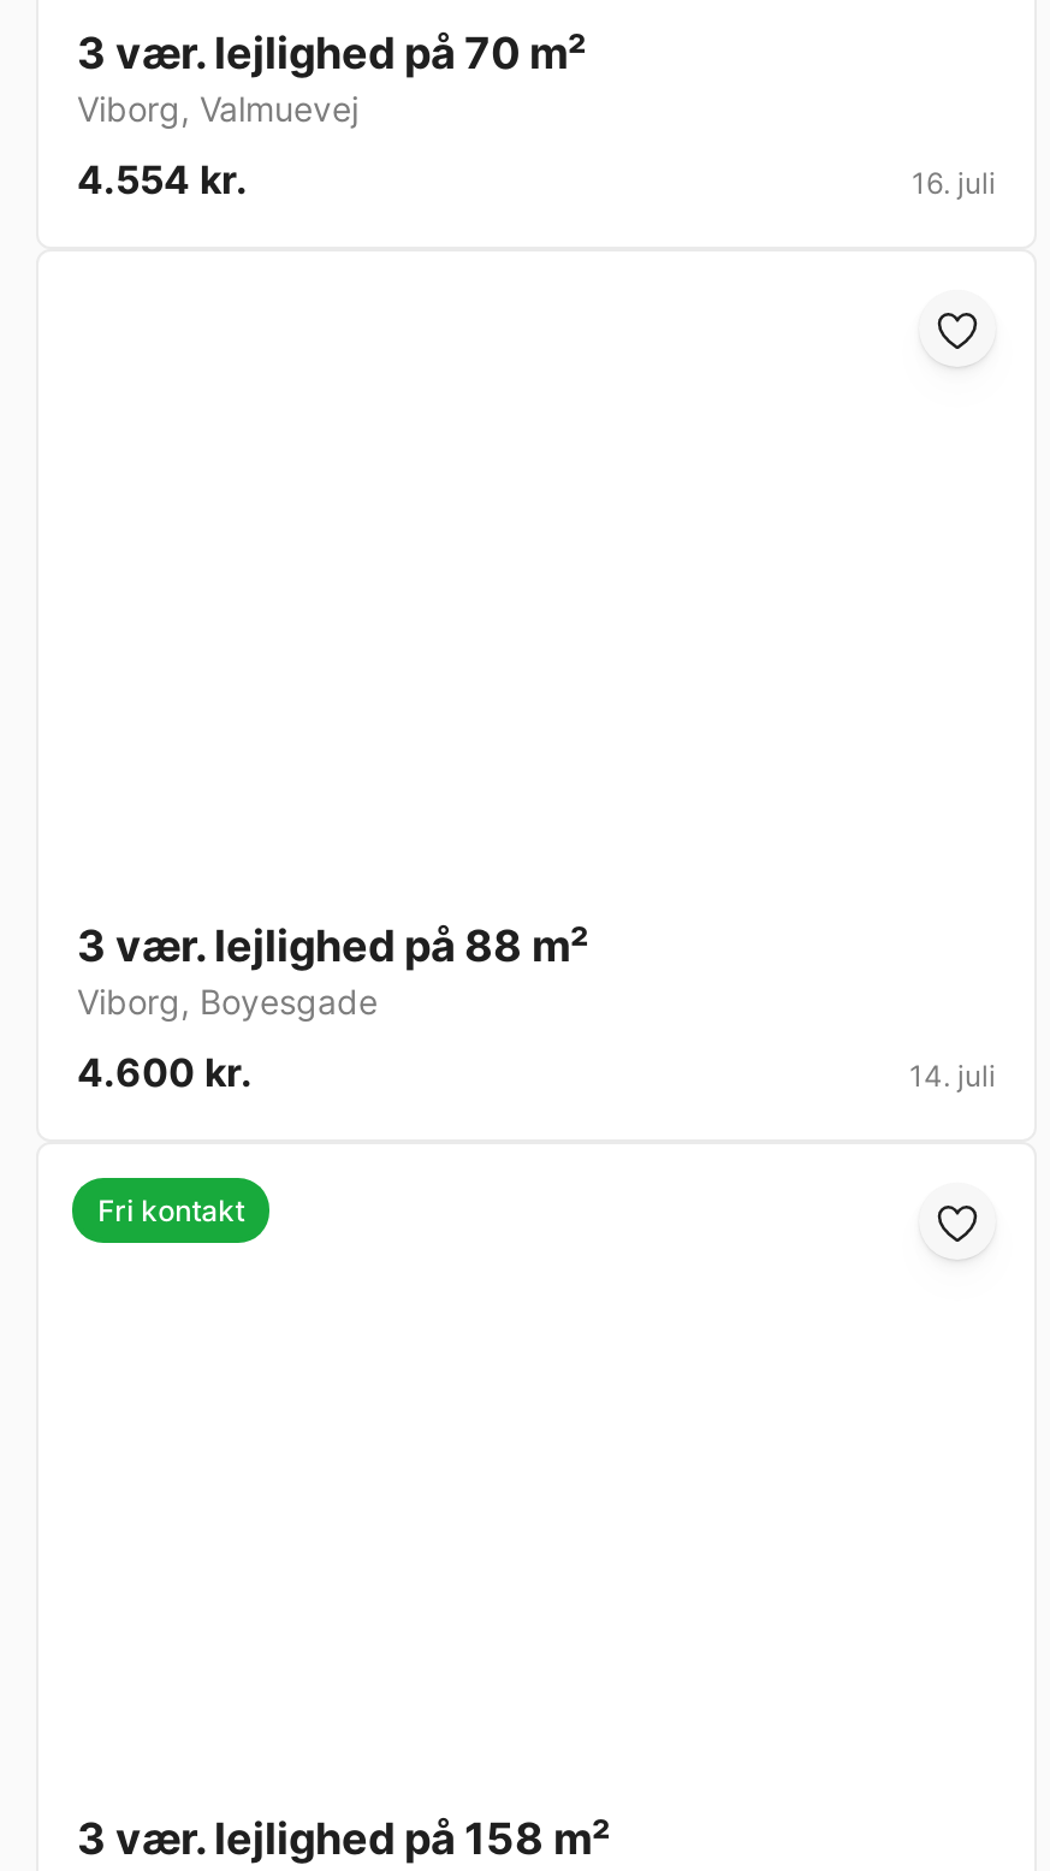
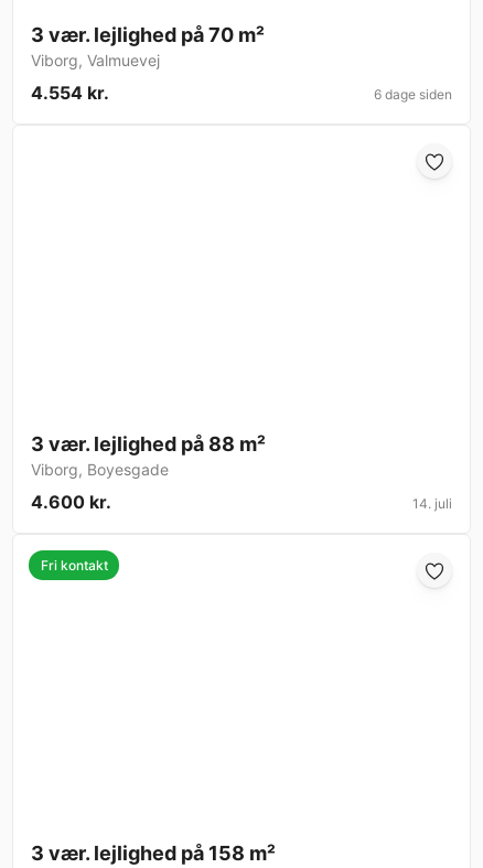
[912,166,996,202] 16. juli -> [374,86,452,103] 6 dage siden

